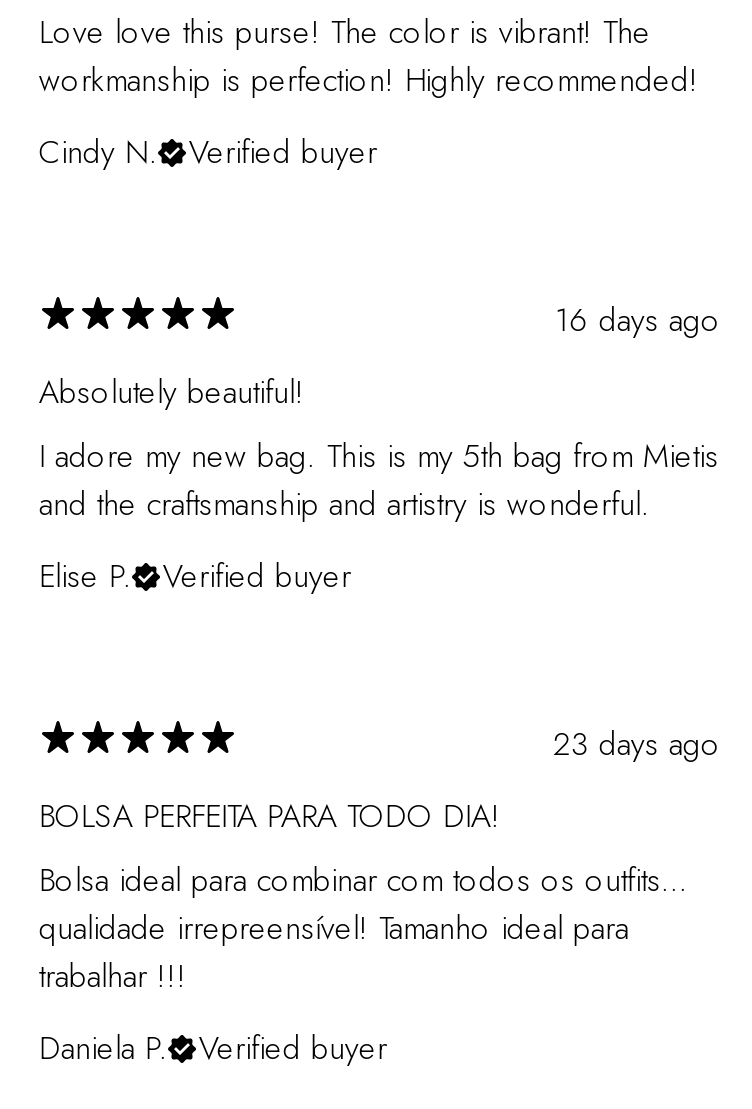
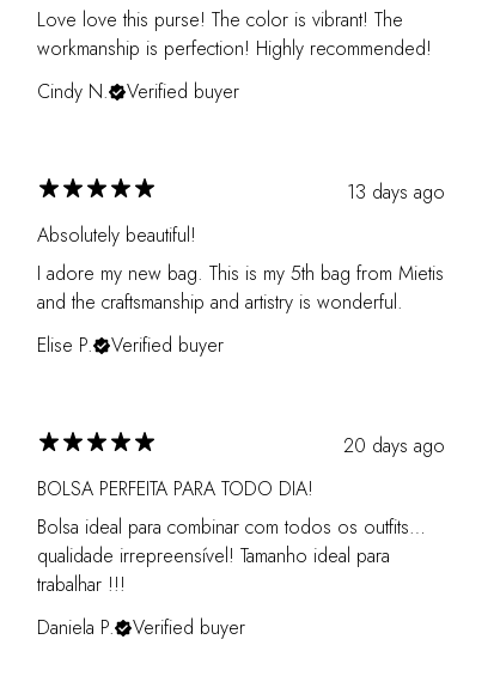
[555,296,721,342] 16 days ago -> [347,178,445,205] 13 days ago
[553,720,721,766] 23 days ago -> [344,432,445,459] 20 days ago

